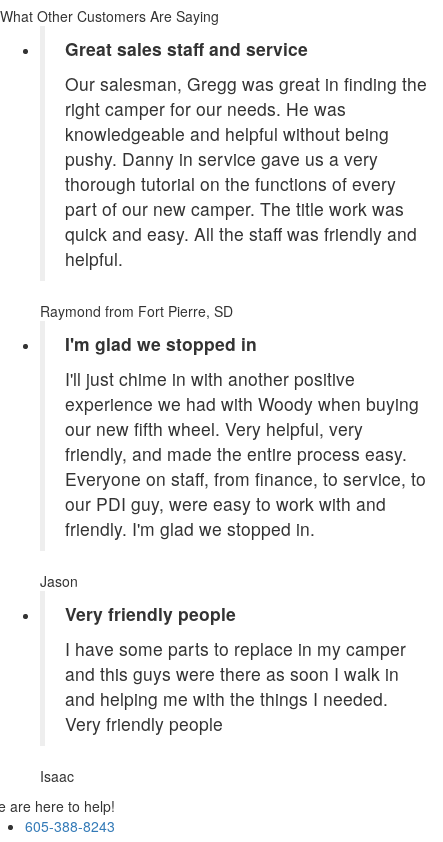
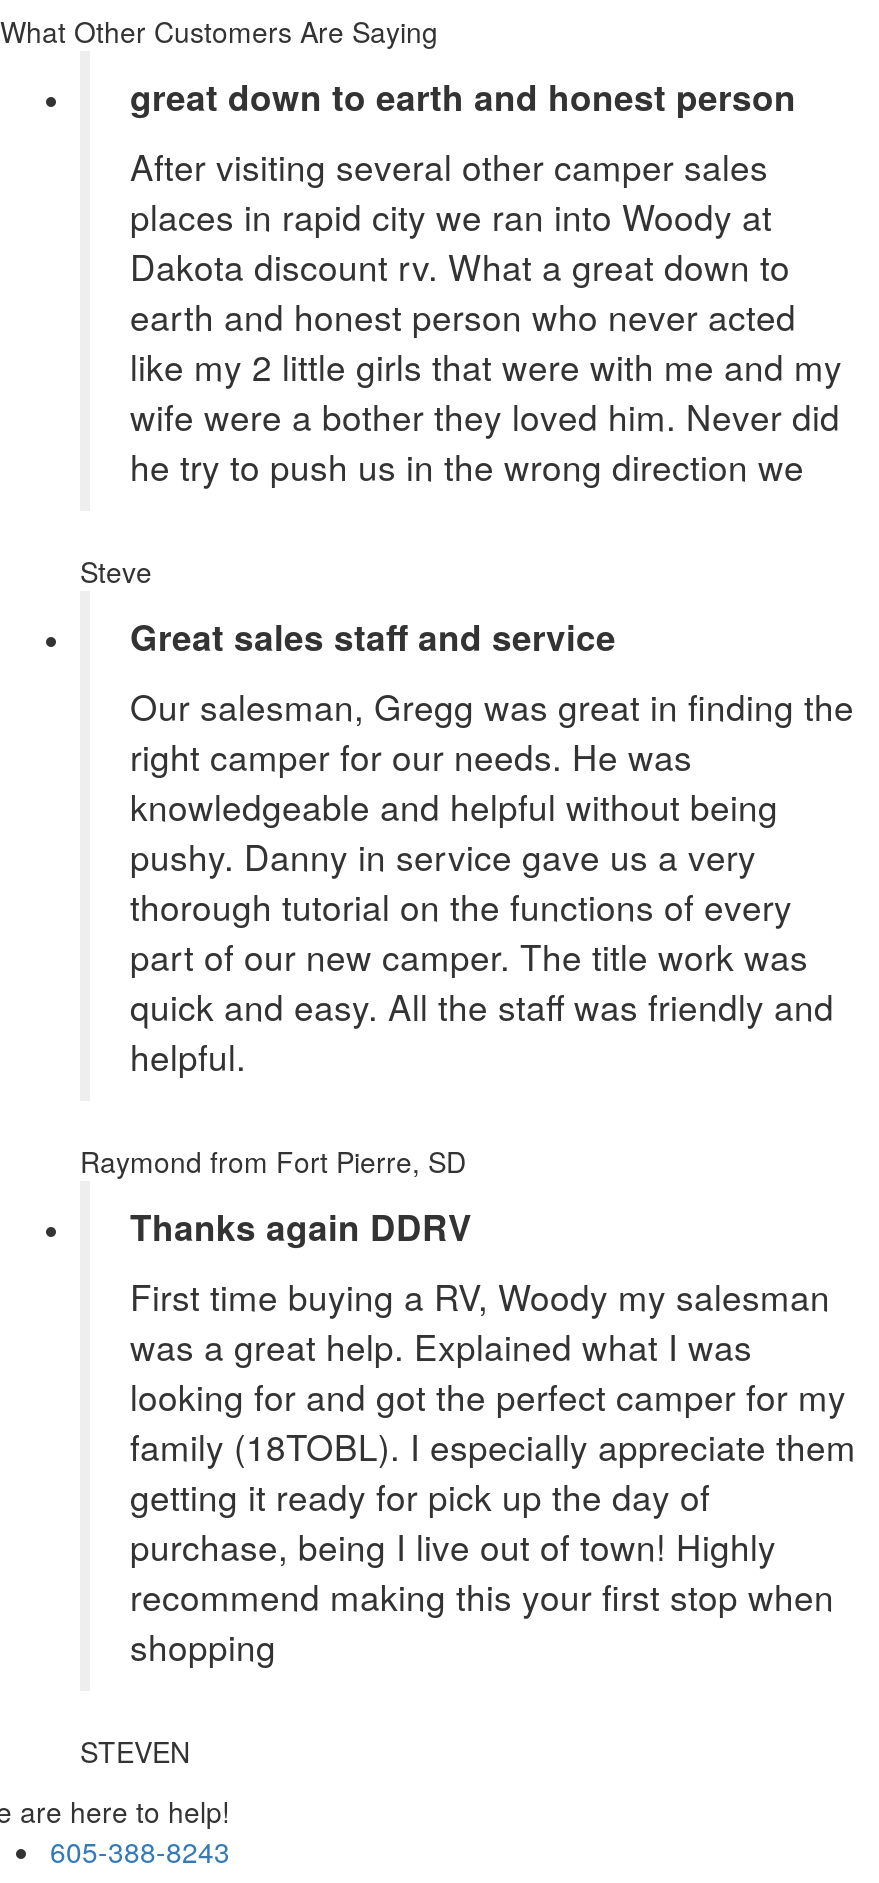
none -> [80,72,842,592] great down to earth and honest person | After visiting several other camper sales | places in rapid city we ran into Woody at | Dakota discount rv. What a great down to | earth and honest person who never acted | like my 2 little girls that were with me and my | wife were a bother they loved him. Never did | he try to push us in the wrong direction we | Steve
moved [40,36,427,321] -> [80,612,854,1182]: Great sales staff and service | Our salesman, Gregg was great in finding the | right camper for our needs. He was | ... | helpful. | Raymond from Fort Pierre, SD
[40,331,426,786] I'm glad we stopped in | I'll just chime in with another positive | experience we had with Woody when buying | our new fifth wheel. Very helpful, very | friendly, and made the entire process easy. | Everyone on staff, from finance, to service, to | our PDI guy, were easy to work with and | friendly. I'm glad we stopped in. | Jason | Very friendly people | I have some parts to replace in my camper | and this guys were there as soon I walk in | and helping me with the things I needed. | Very friendly people | Isaac -> [80,1202,856,1772] Thanks again DDRV | First time buying a RV, Woody my salesman | was a great help. Explained what I was | looking for and got the perfect camper for my | family (18TOBL). I especially appreciate them | getting it ready for pick up the day of | purchase, being I live out of town! Highly | recommend making this your first stop when | shopping | STEVEN

